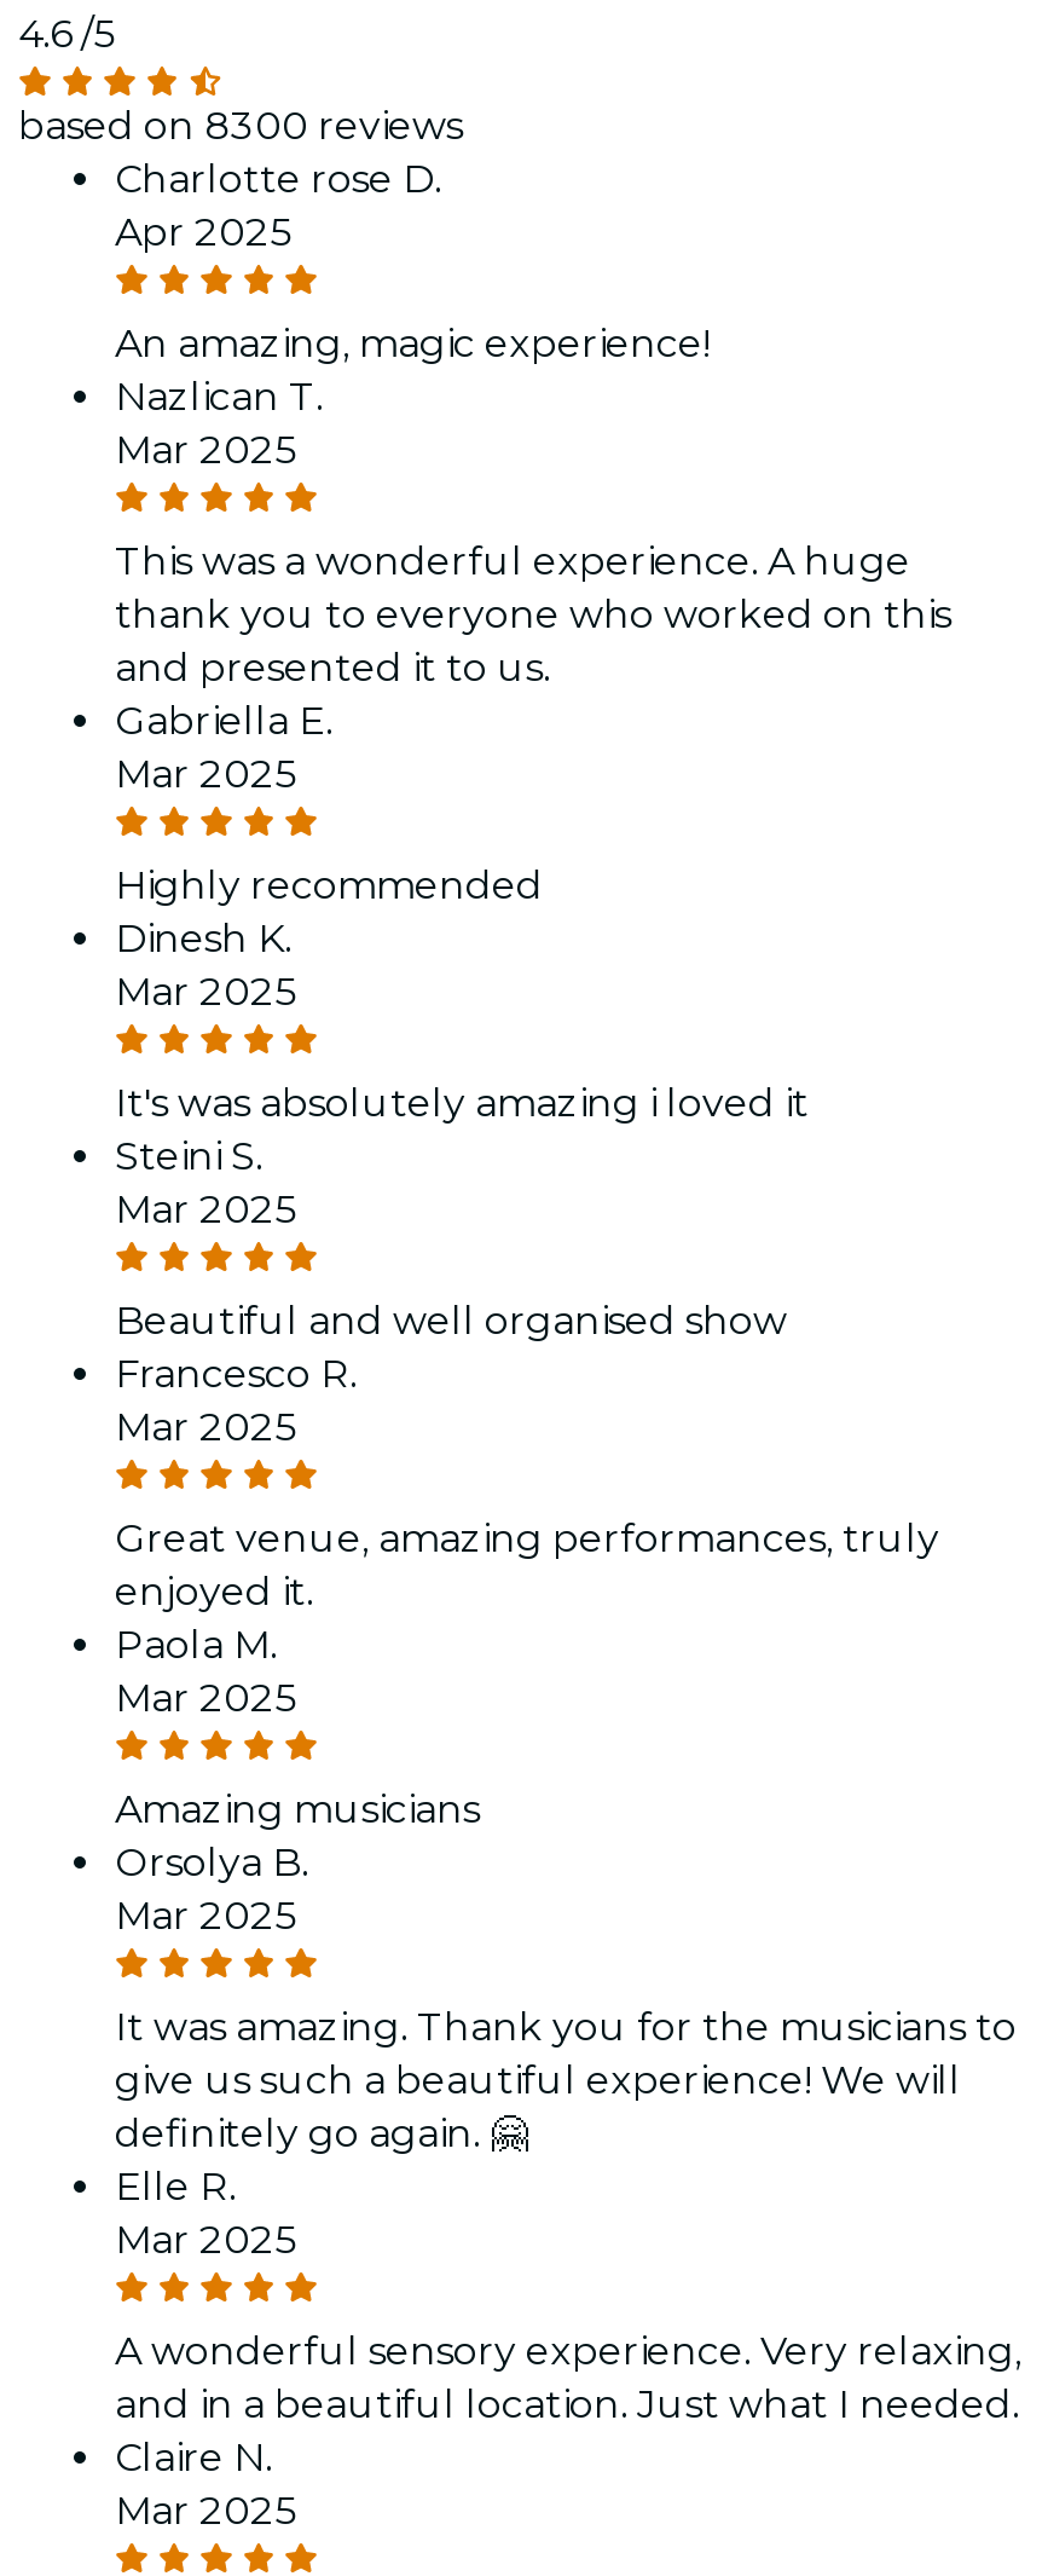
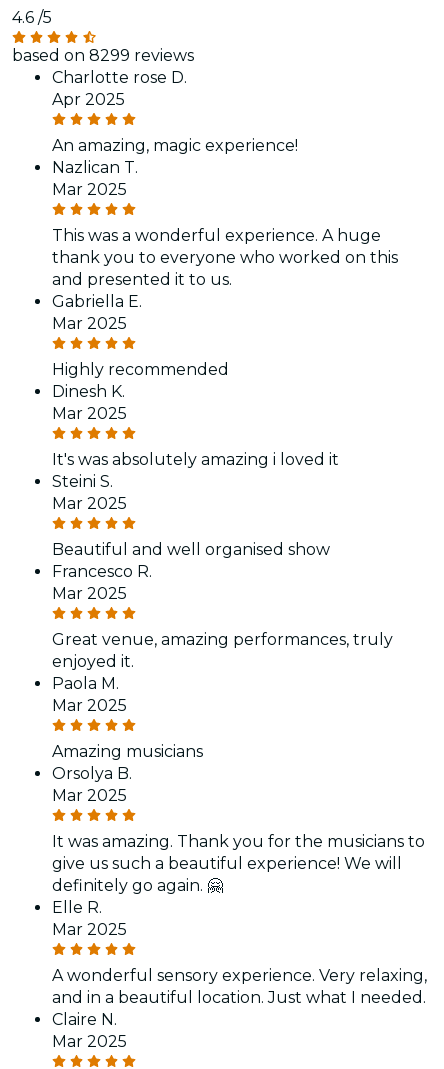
[18,103,463,149] based on 8300 reviews -> [12,46,194,65] based on 8299 reviews

